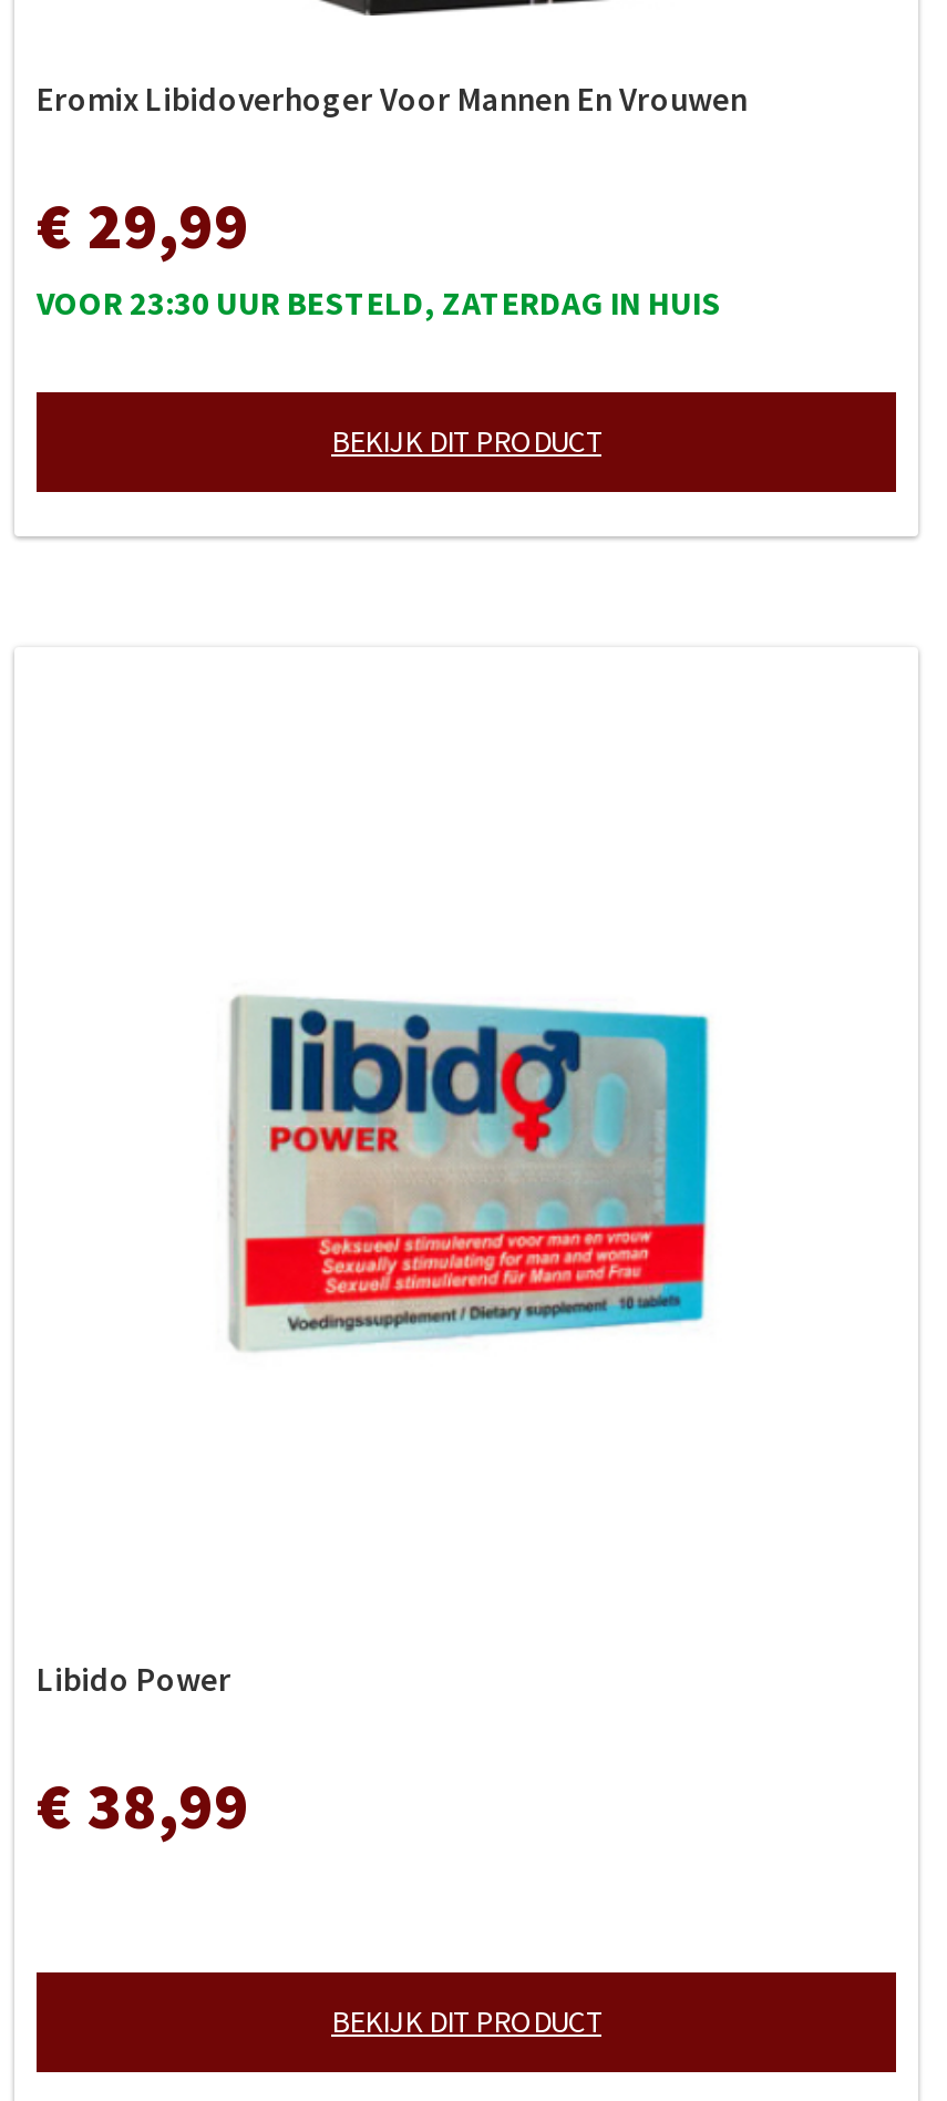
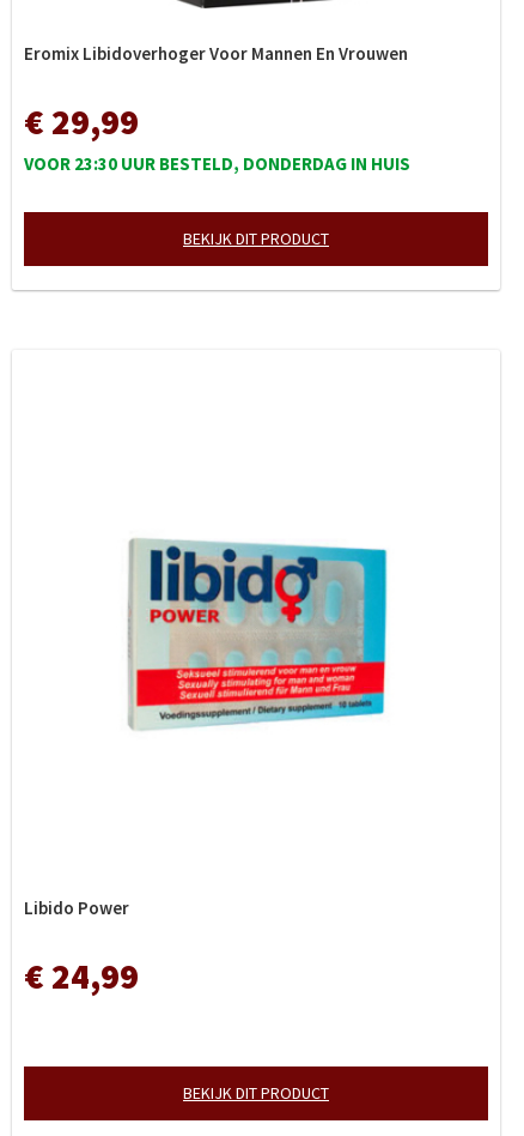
[37,281,721,324] VOOR 23:30 UUR BESTELD, ZATERDAG IN HUIS -> [24,152,410,175] VOOR 23:30 UUR BESTELD, DONDERDAG IN HUIS
[37,1764,249,1846] € 38,99 -> [24,954,139,998] € 24,99

